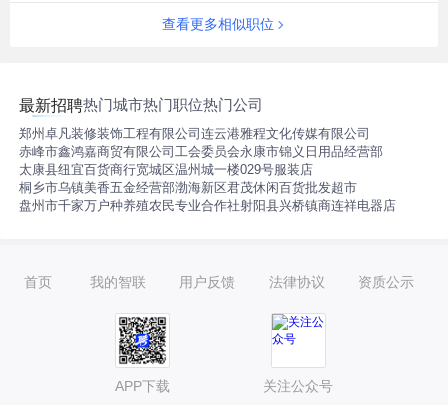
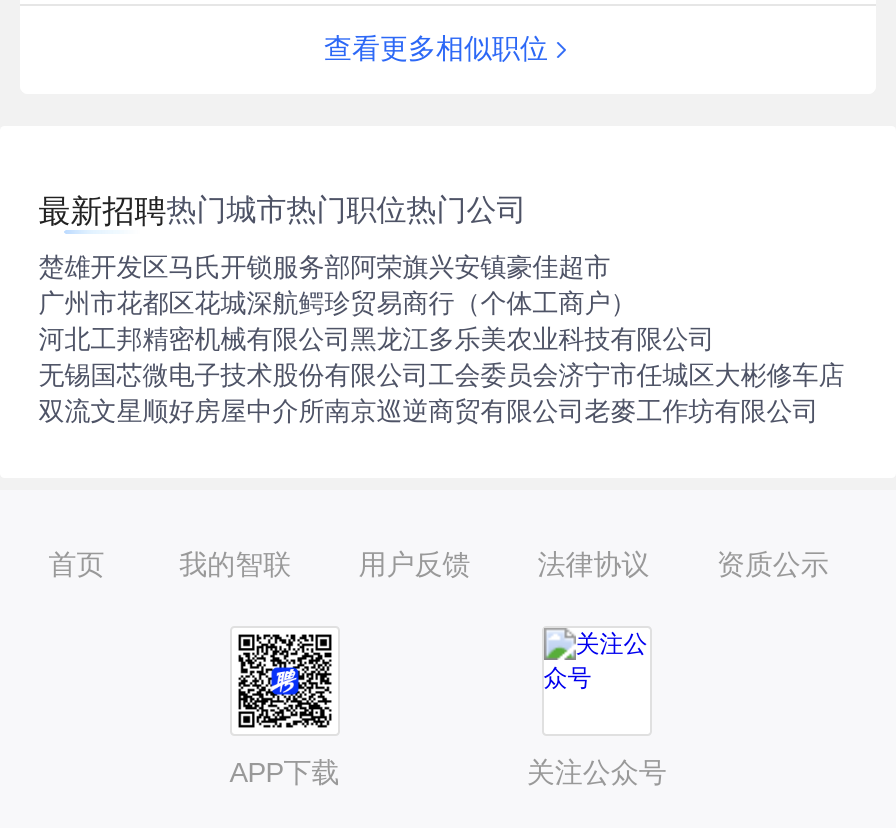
[19,126,396,213] 郑州卓凡装修装饰工程有限公司连云港雅程文化传媒有限公司 | 赤峰市鑫鸿嘉商贸有限公司工会委员会永康市锦义日用品经营部 | 太康县纽宜百货商行宽城区温州城一楼029号服装店 | 桐乡市乌镇美香五金经营部渤海新区君茂休闲百货批发超市 | 盘州市千家万户种养殖农民专业合作社射阳县兴桥镇商连祥电器店 -> [38,253,844,427] 楚雄开发区马氏开锁服务部阿荣旗兴安镇豪佳超市 | 广州市花都区花城深航鳄珍贸易商行（个体工商户） | 河北工邦精密机械有限公司黑龙江多乐美农业科技有限公司 | 无锡国芯微电子技术股份有限公司工会委员会济宁市任城区大彬修车店 | 双流文星顺好房屋中介所南京巡逆商贸有限公司老麥工作坊有限公司

